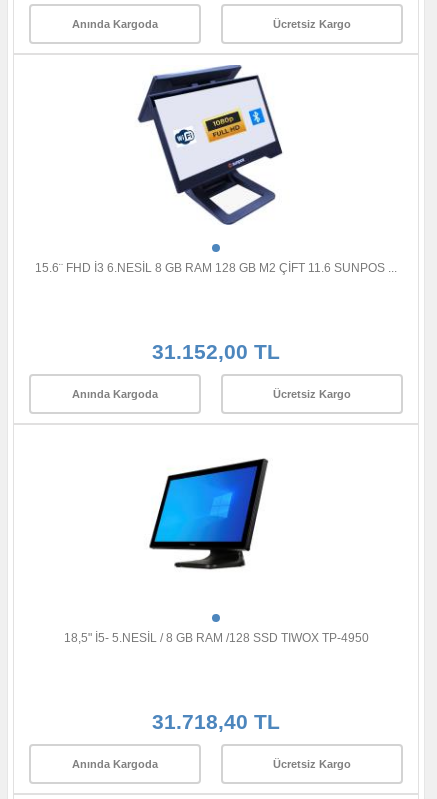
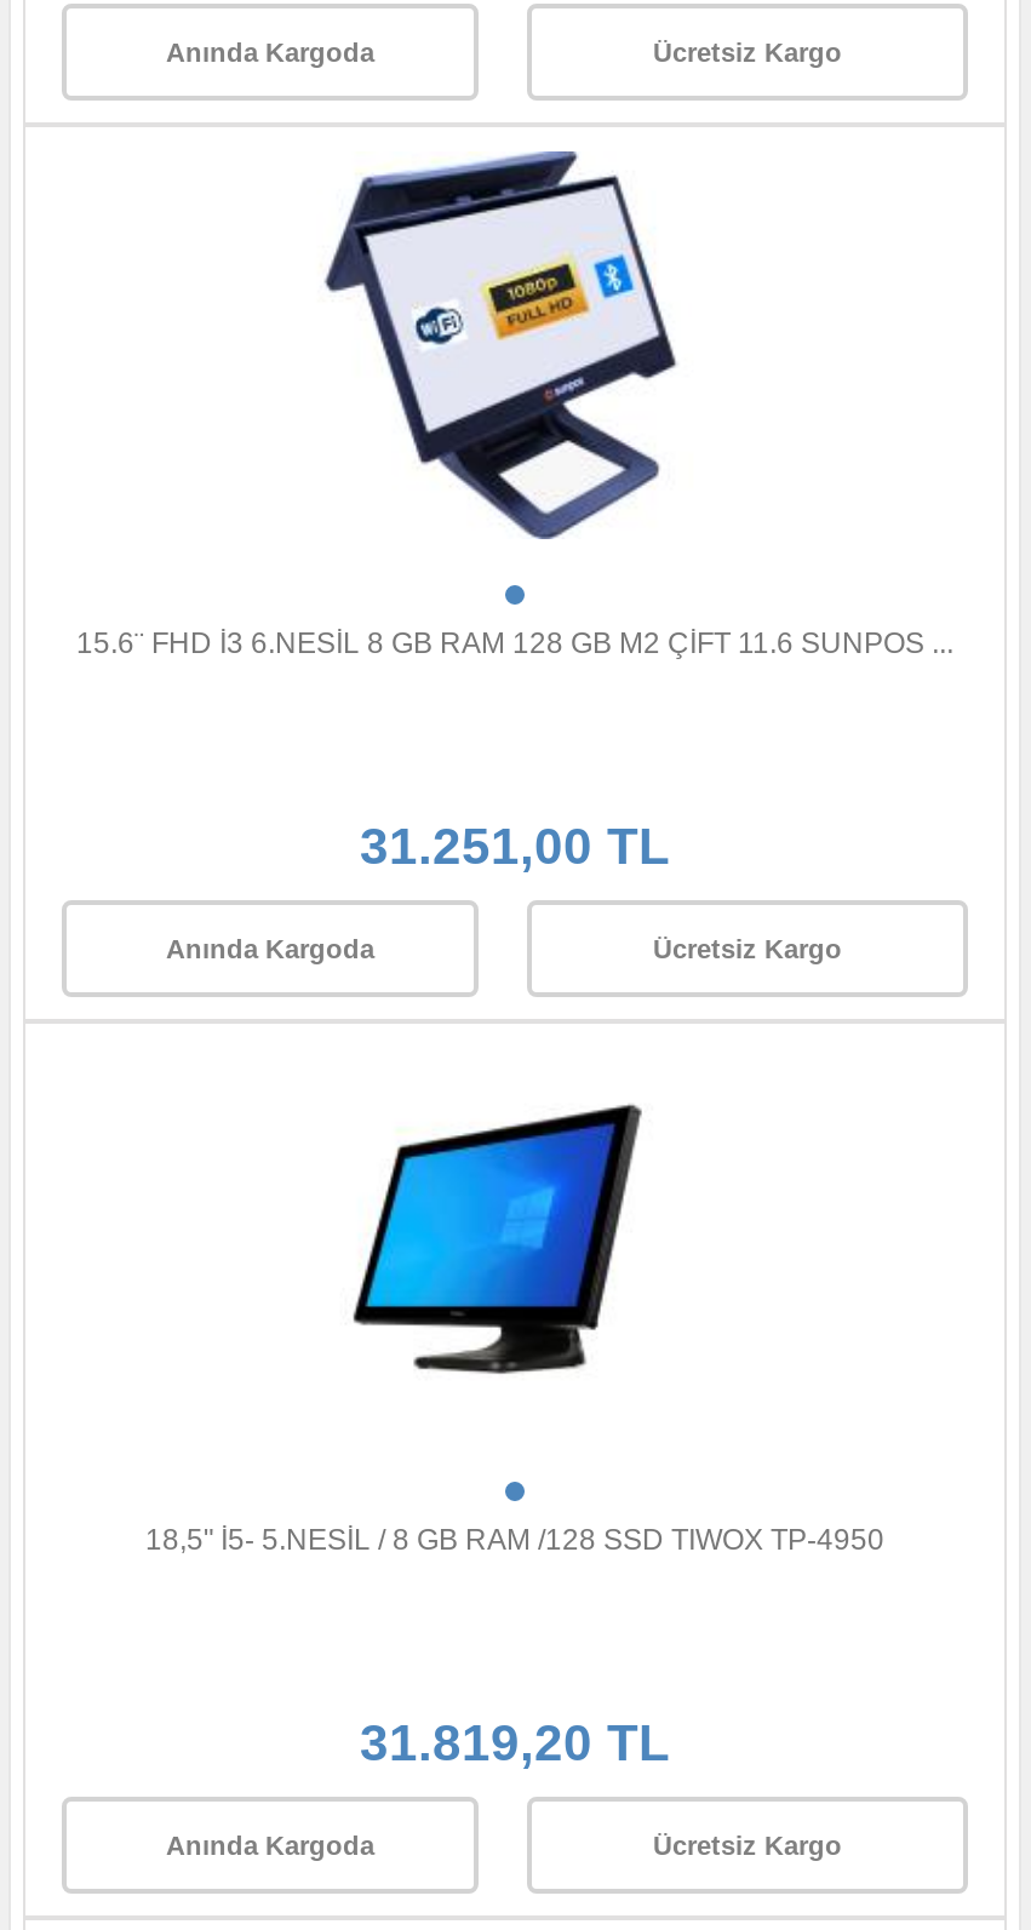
[152,340,280,363] 31.152,00 TL -> [360,818,670,874] 31.251,00 TL
[152,710,280,733] 31.718,40 TL -> [360,1714,670,1770] 31.819,20 TL

